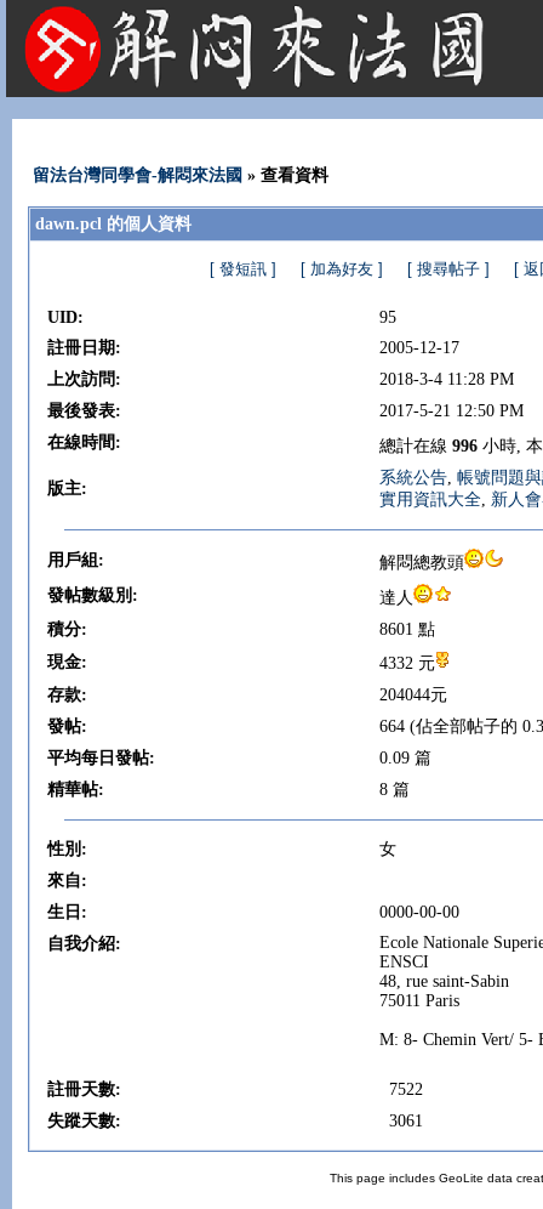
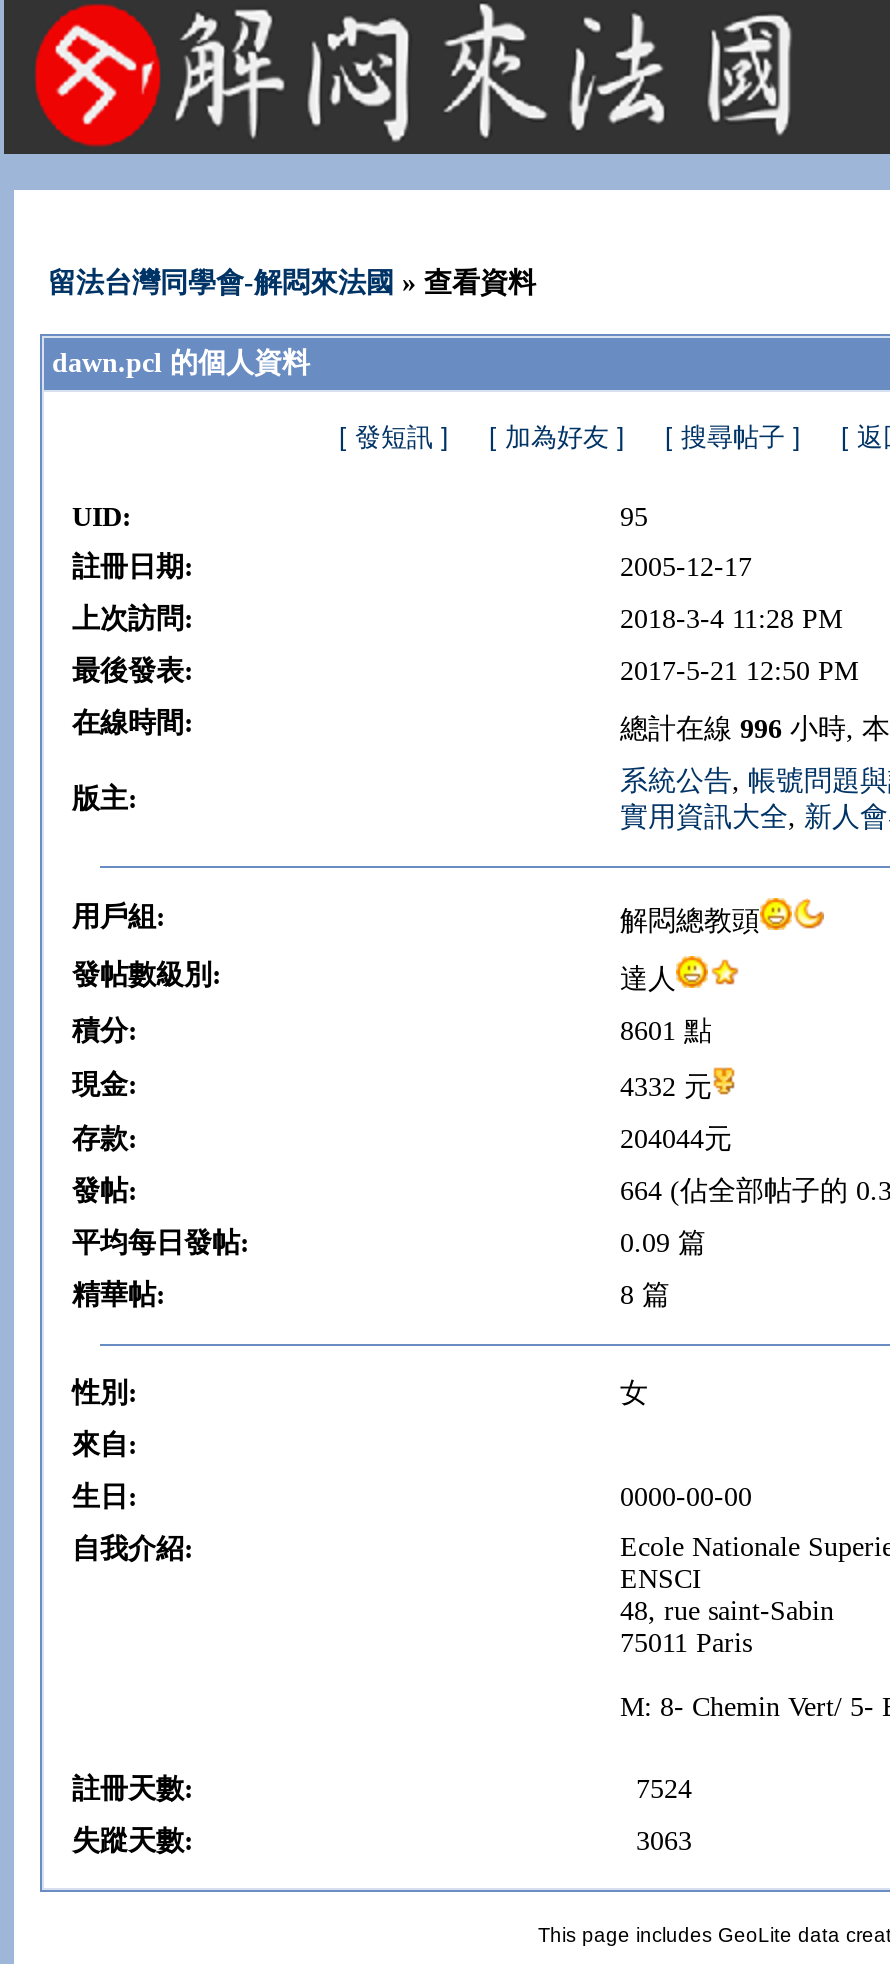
[379,1080,423,1099] 7522 -> [620,1774,692,1804] 7524
[379,1112,423,1130] 3061 -> [620,1826,692,1856] 3063

